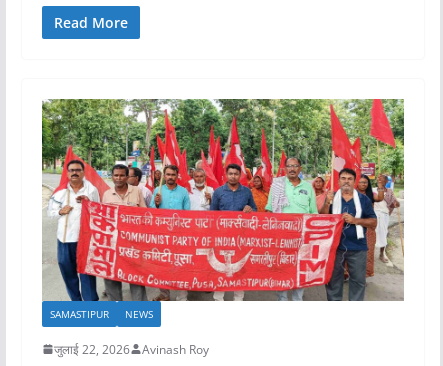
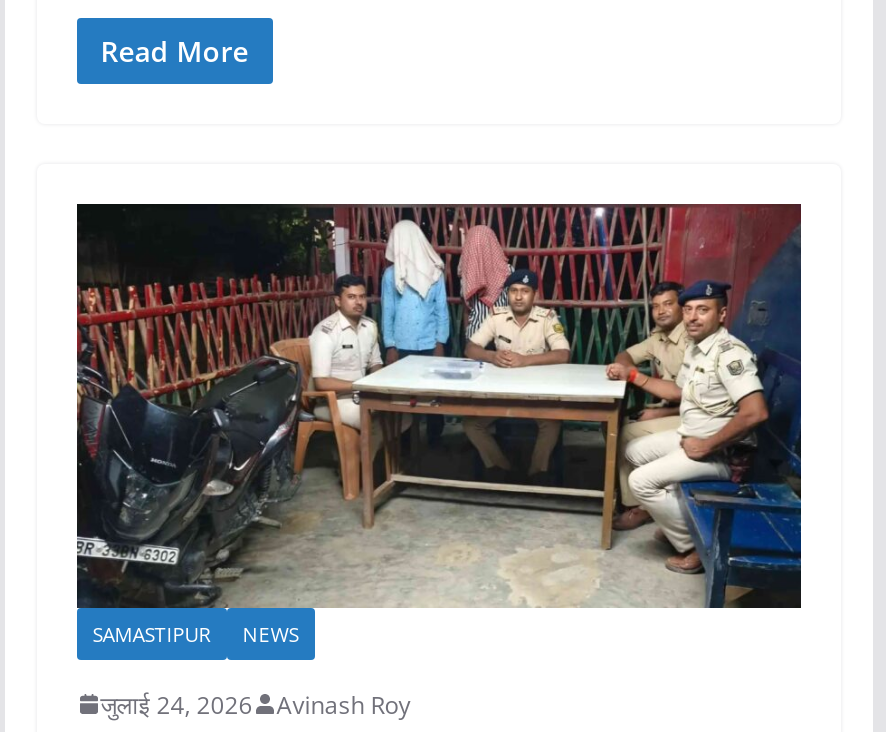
[41,98,405,358] [image] | जुलाई 22, 2026 Avinash Roy -> [75,202,803,722] [image] | जुलाई 24, 2026 Avinash Roy

